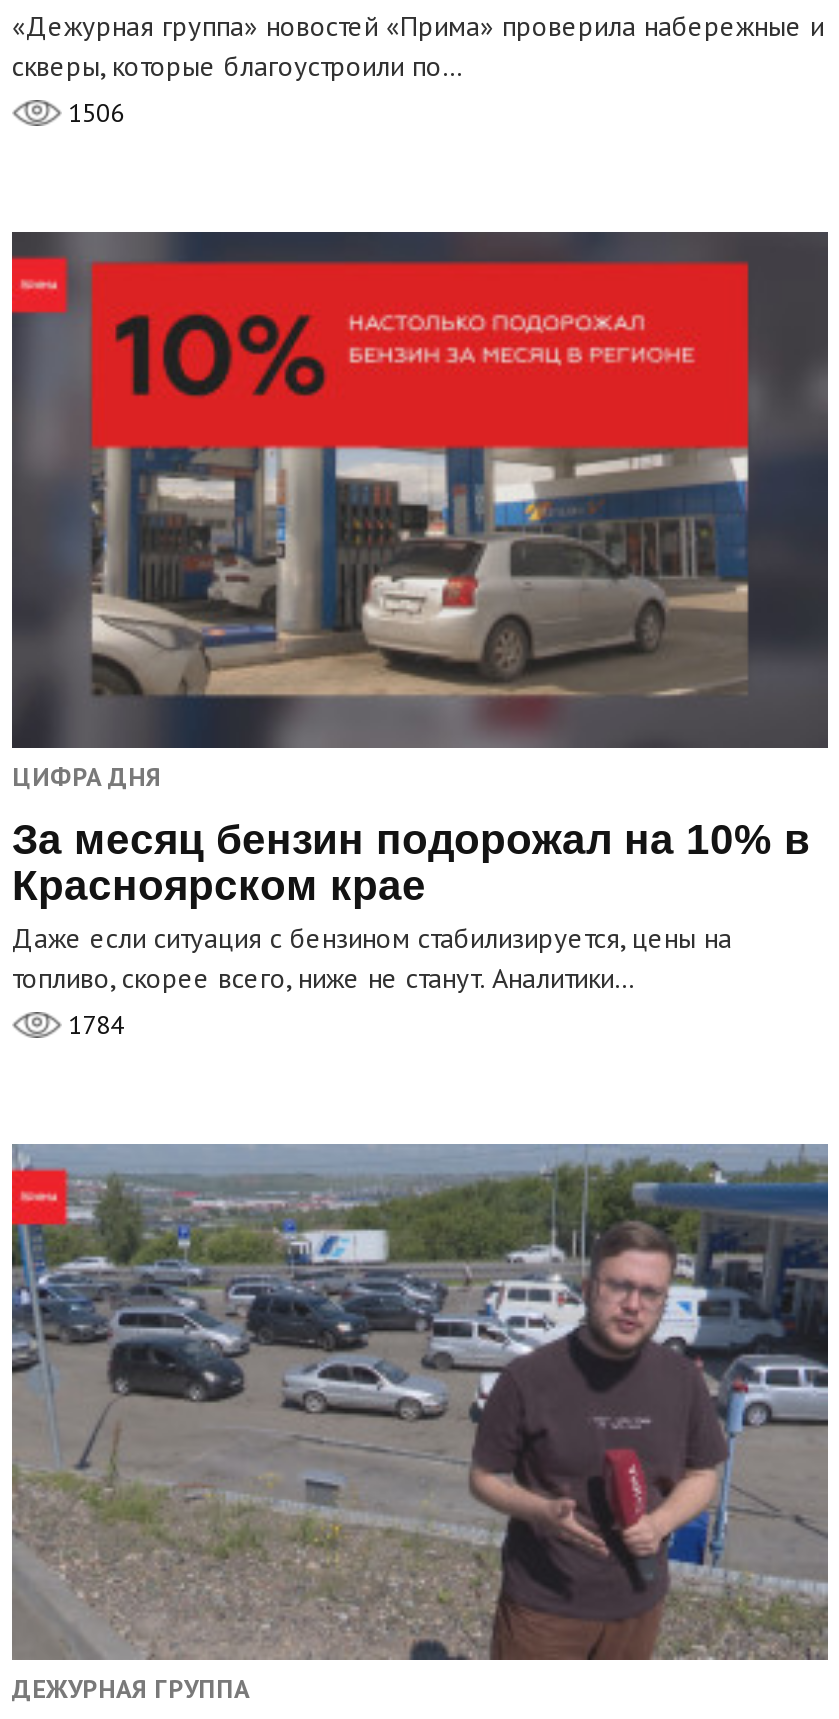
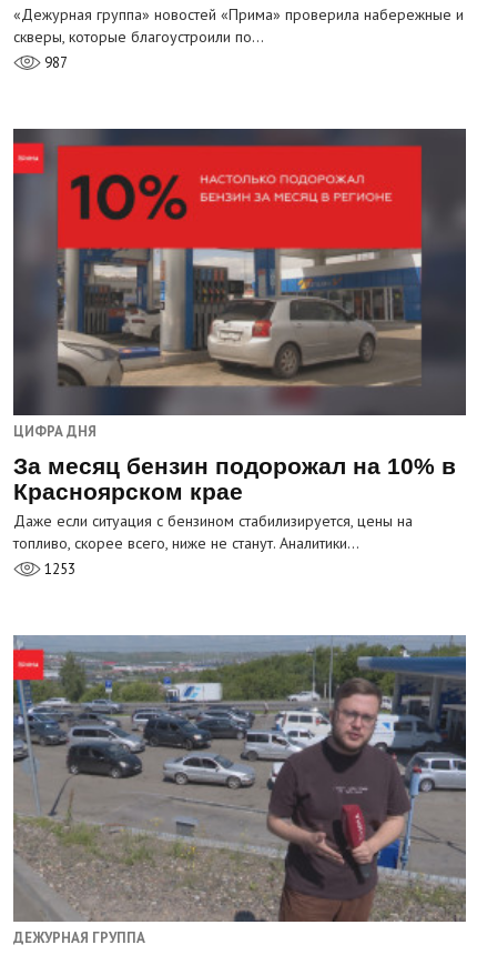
[62,96,124,130] 1506 -> [41,53,68,72] 987
[62,1008,124,1042] 1784 -> [41,560,75,579] 1253

